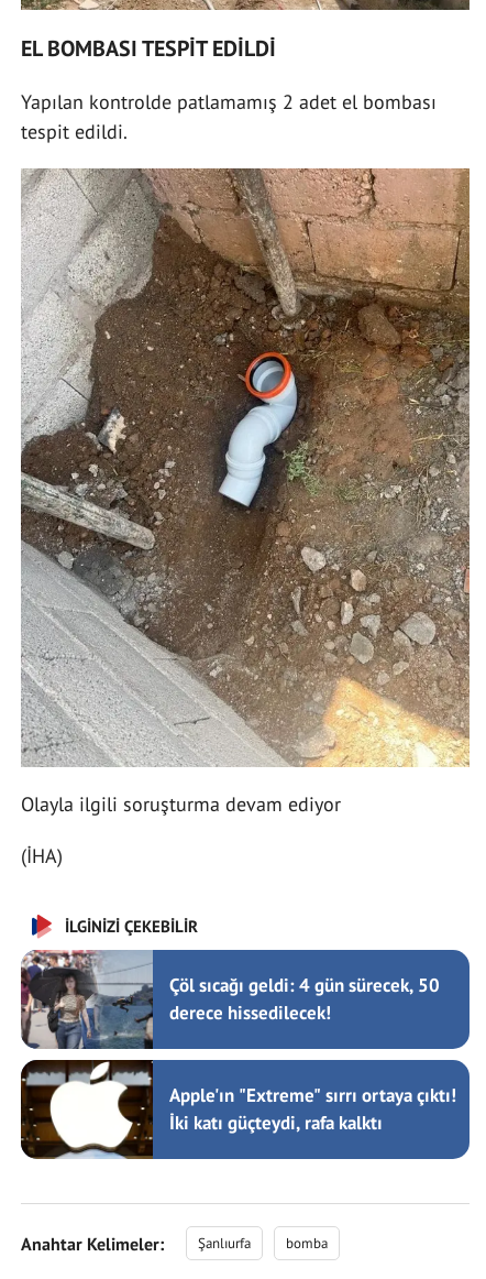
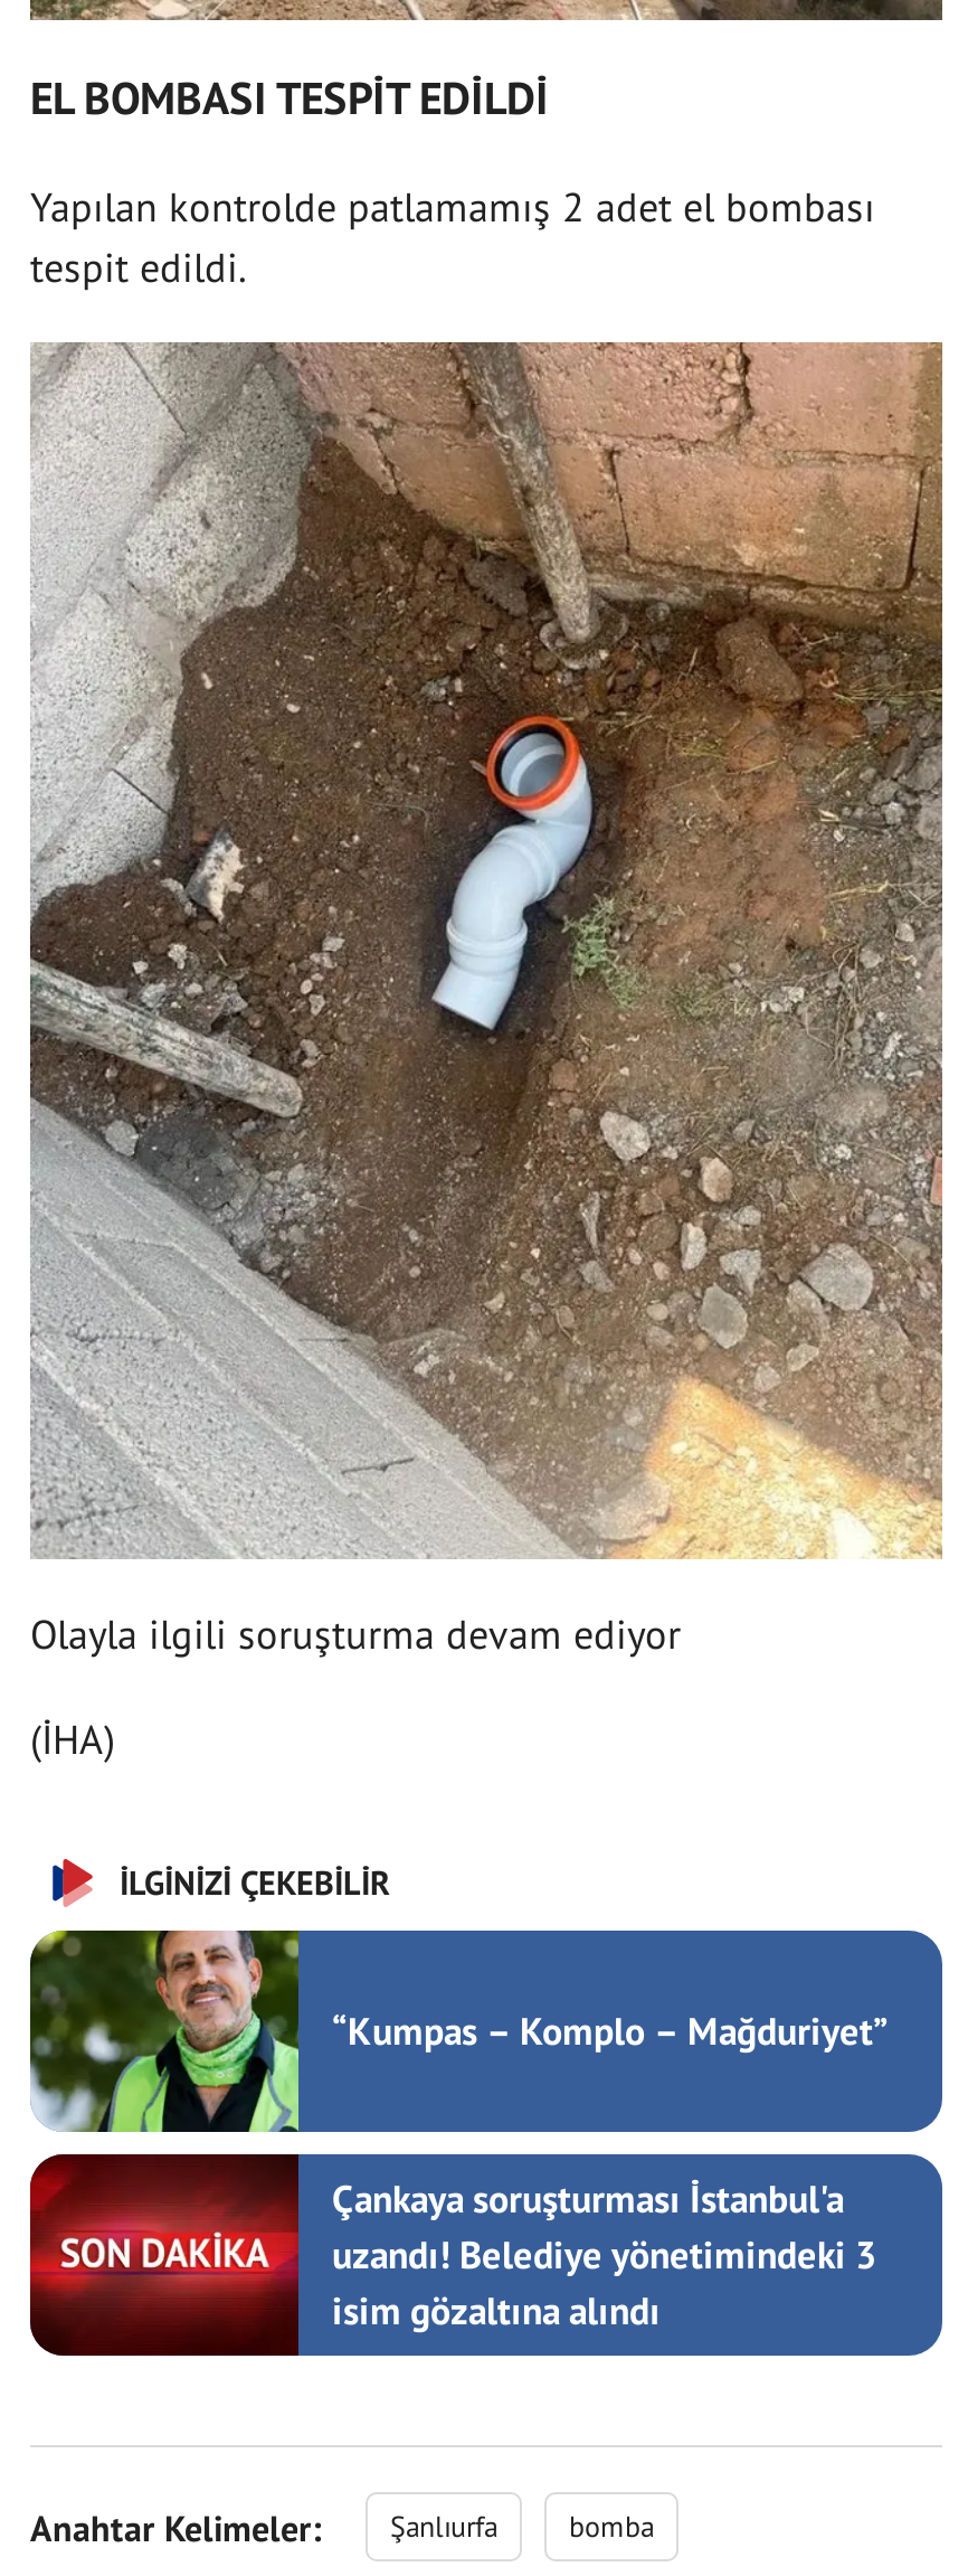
[20,949,440,1050] [image] | Çöl sıcağı geldi: 4 gün sürecek, 50 | derece hissedilecek! -> [28,1928,889,2134] [image] | “Kumpas – Komplo – Mağduriyet”
[20,1060,456,1160] [image] | Apple'ın "Extreme" sırrı ortaya çıktı! | İki katı güçteydi, rafa kalktı -> [28,2157,877,2358] [image] | Çankaya soruşturması İstanbul'a | uzandı! Belediye yönetimindeki 3 | isim gözaltına alındı

